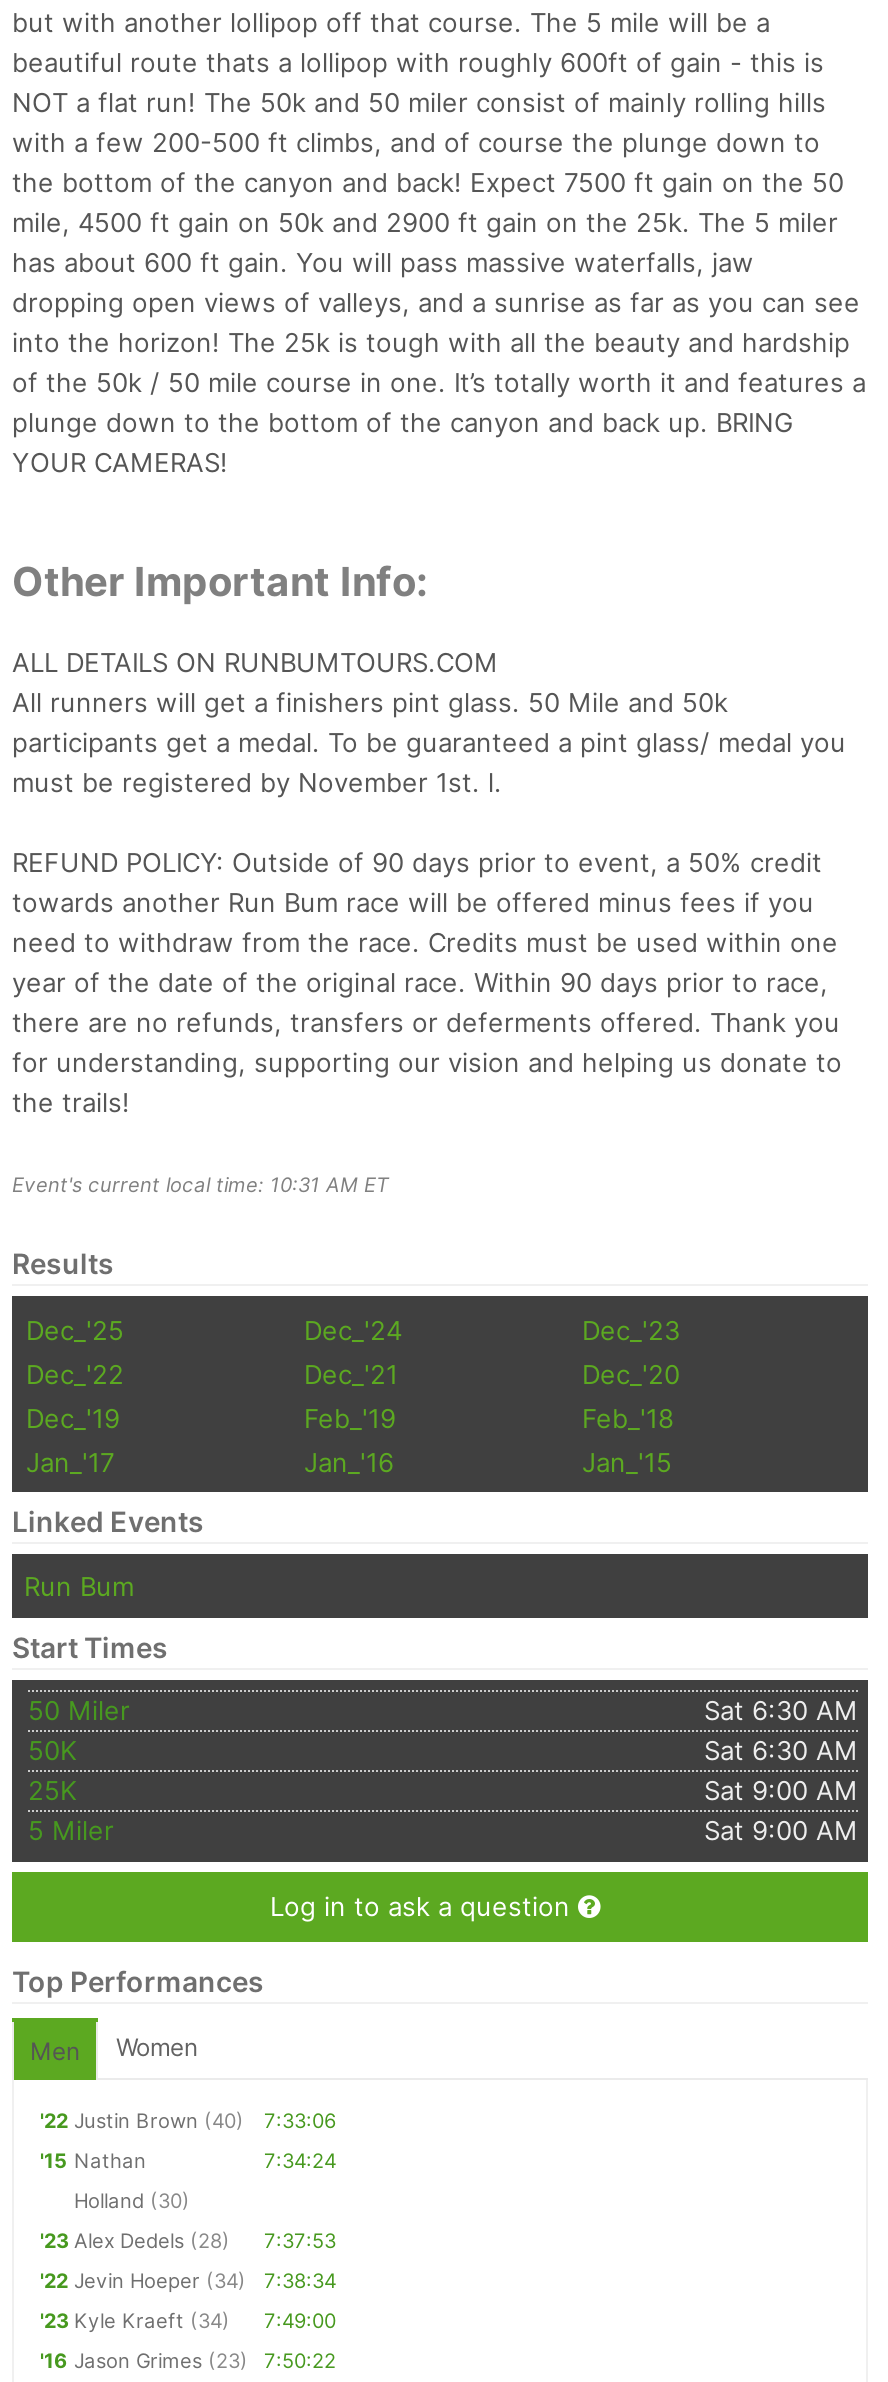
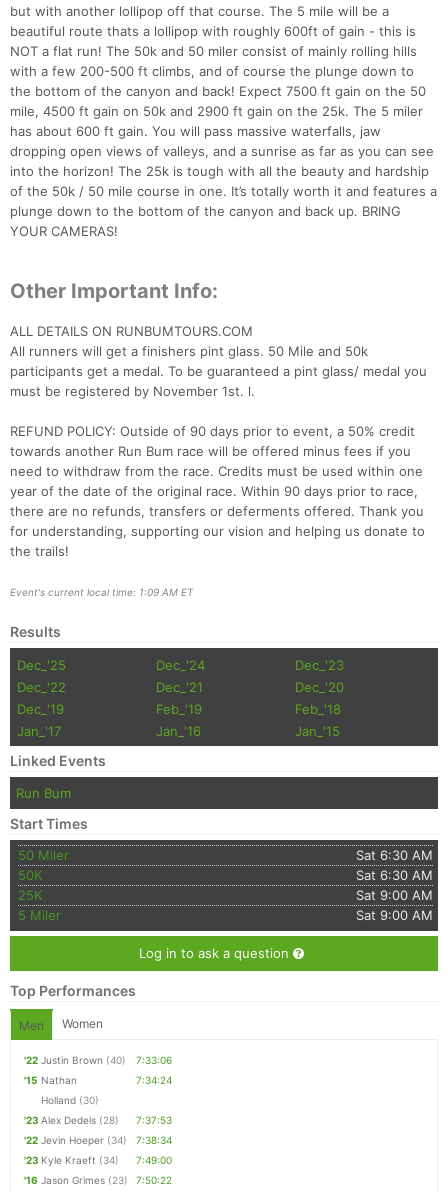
[12,1172,388,1196] Event's current local time: 10:31 AM ET -> [10,586,193,598] Event's current local time: 1:09 AM ET

